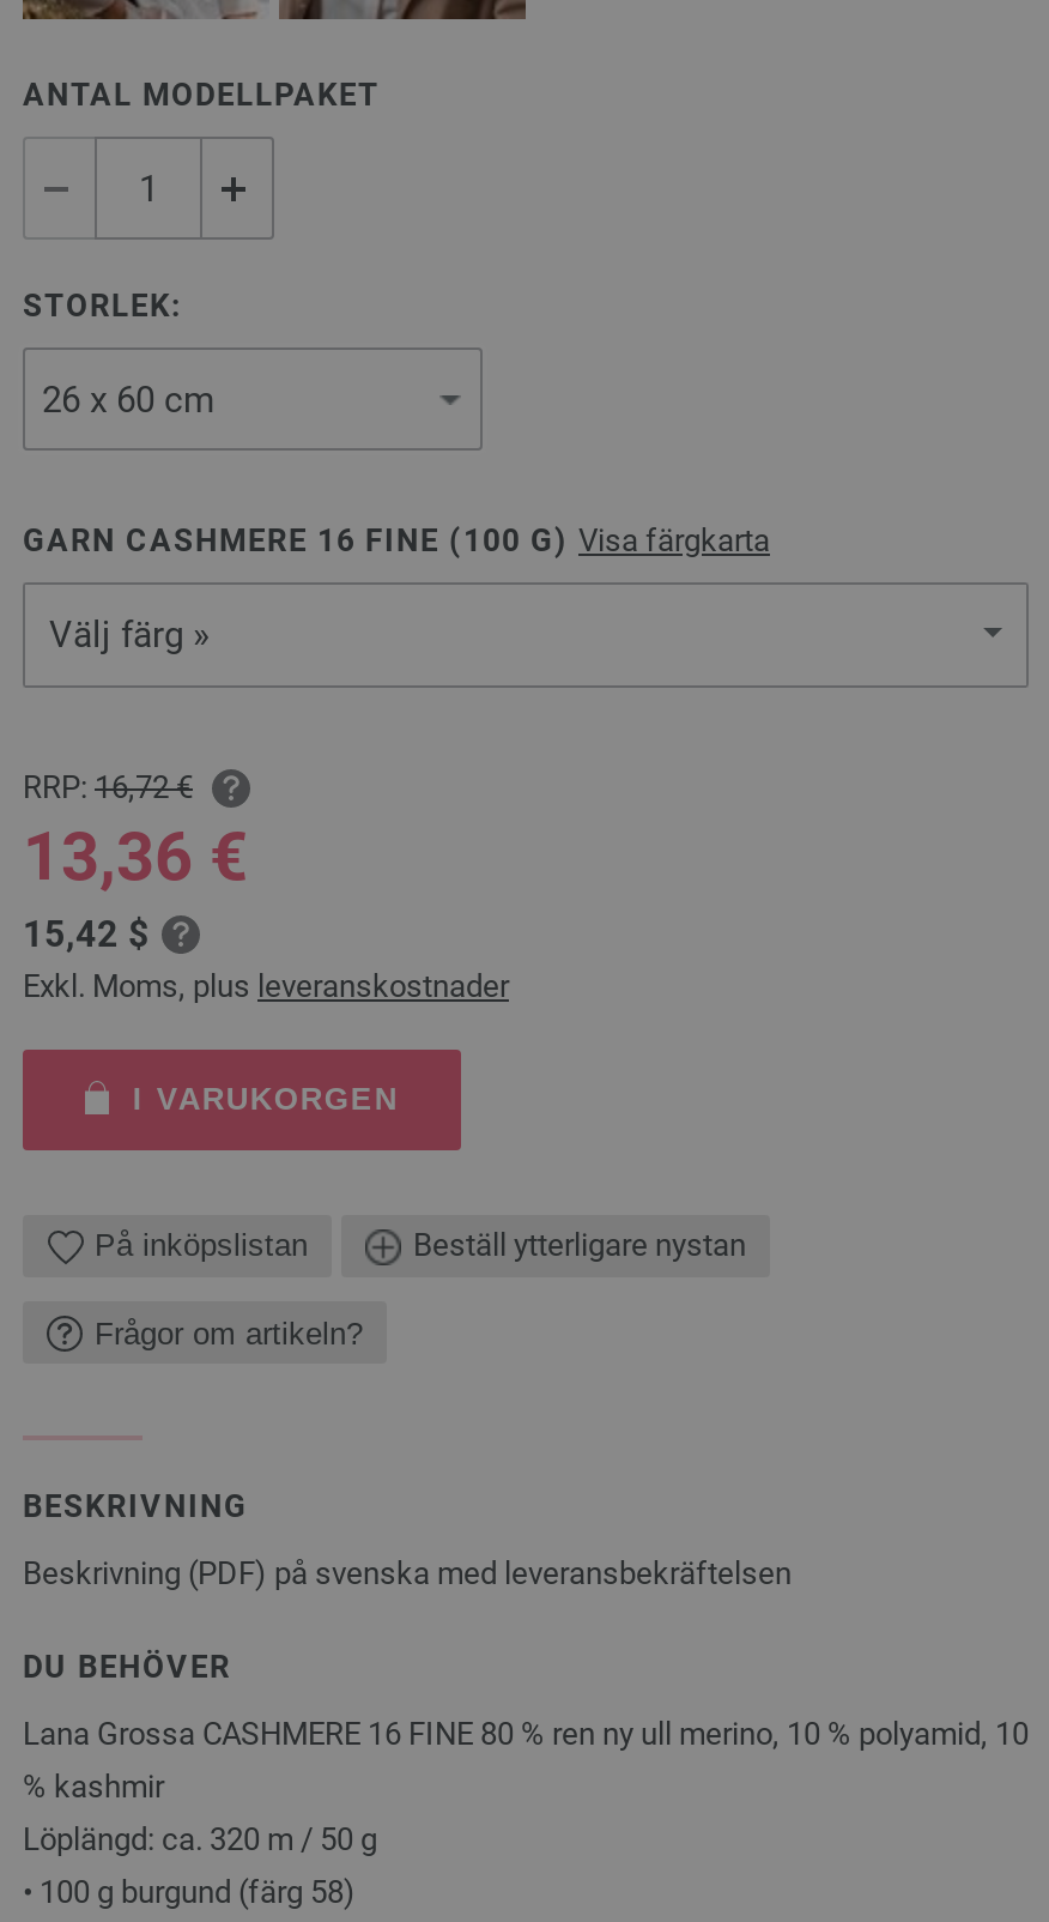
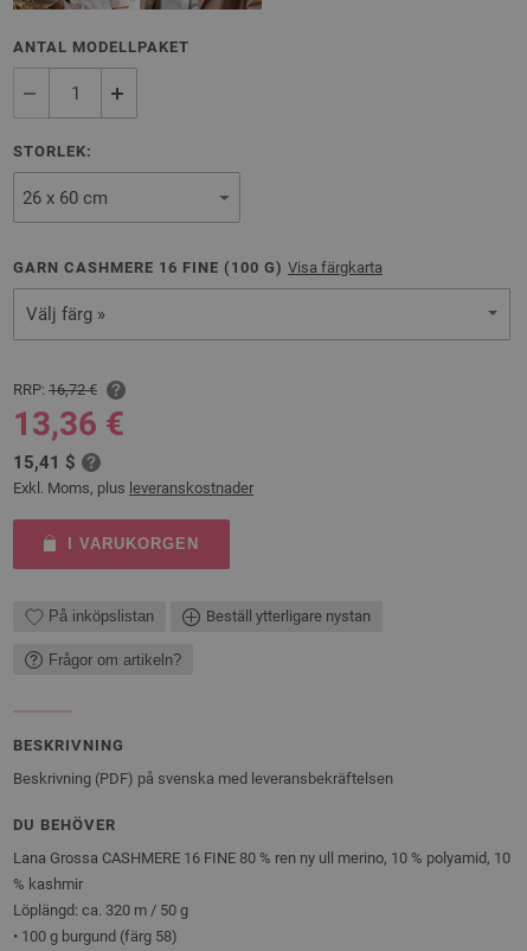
[23,912,150,955] 15,42 $ -> [13,451,76,473] 15,41 $

